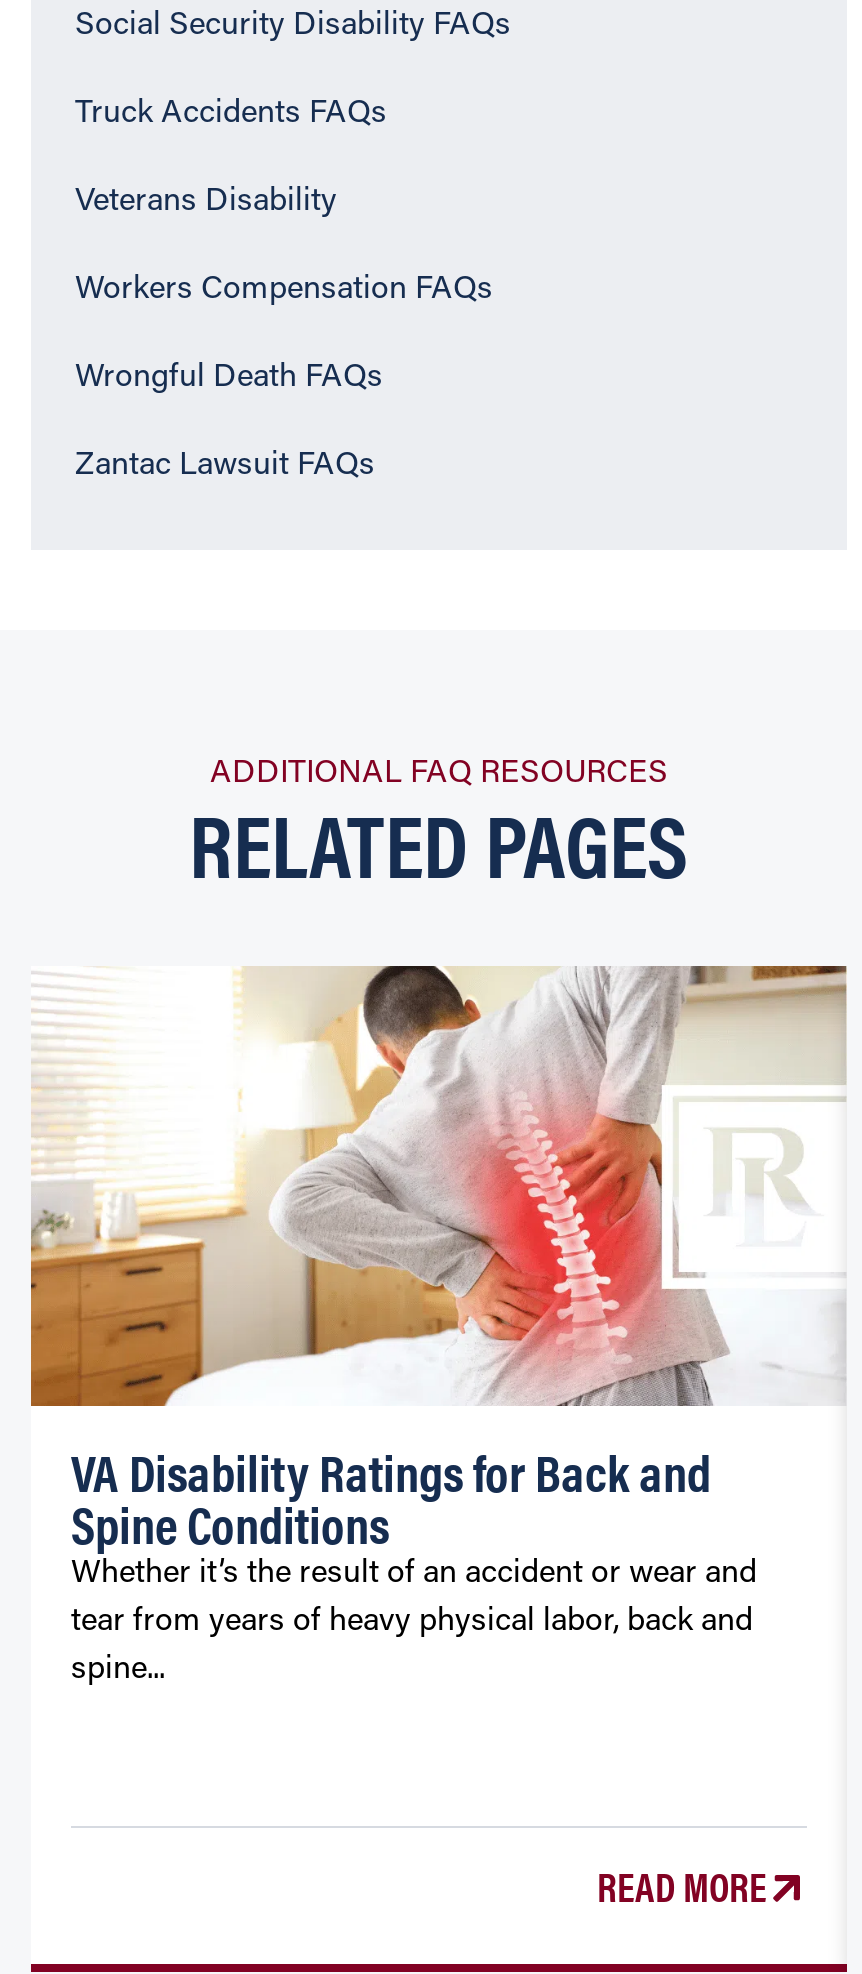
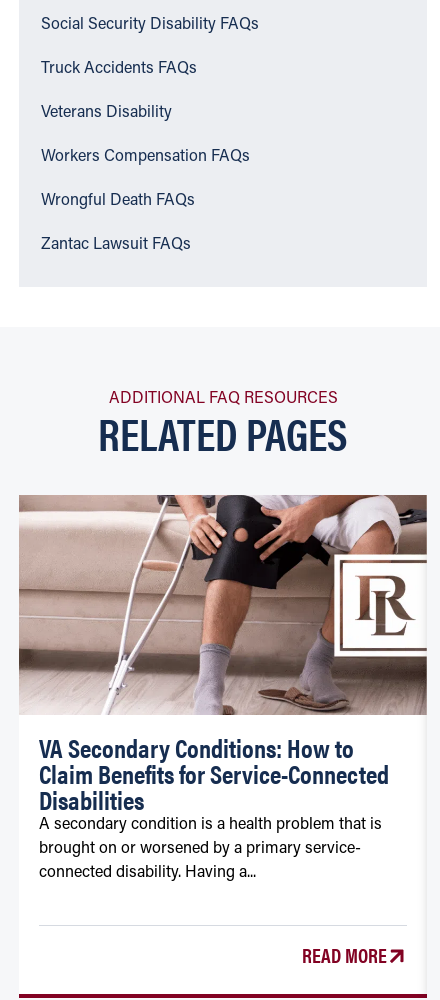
[29,964,847,1590] [image] | VA Disability Ratings for Back and | Spine Conditions | Whether it’s the result of an accident or wear and -> [18,494,428,833] [image] | VA Secondary Conditions: How to | Claim Benefits for Service-Connected | Disabilities | A secondary condition is a health problem that is
[71,1606,753,1638] tear from years of heavy physical labor, back and -> [39,841,361,857] brought on or worsened by a primary service-
[71,1654,165,1686] spine... -> [39,865,256,881] connected disability. Having a...

